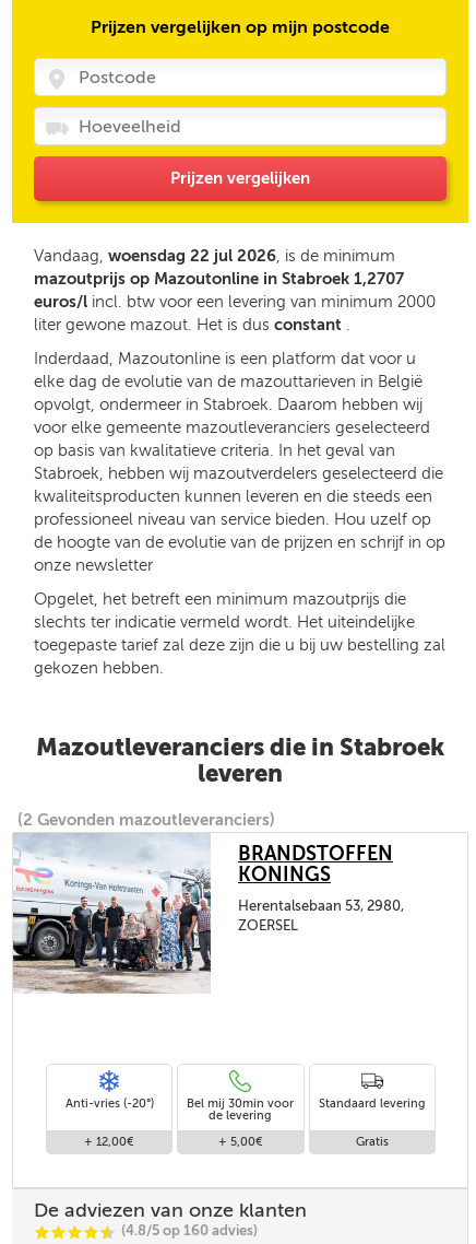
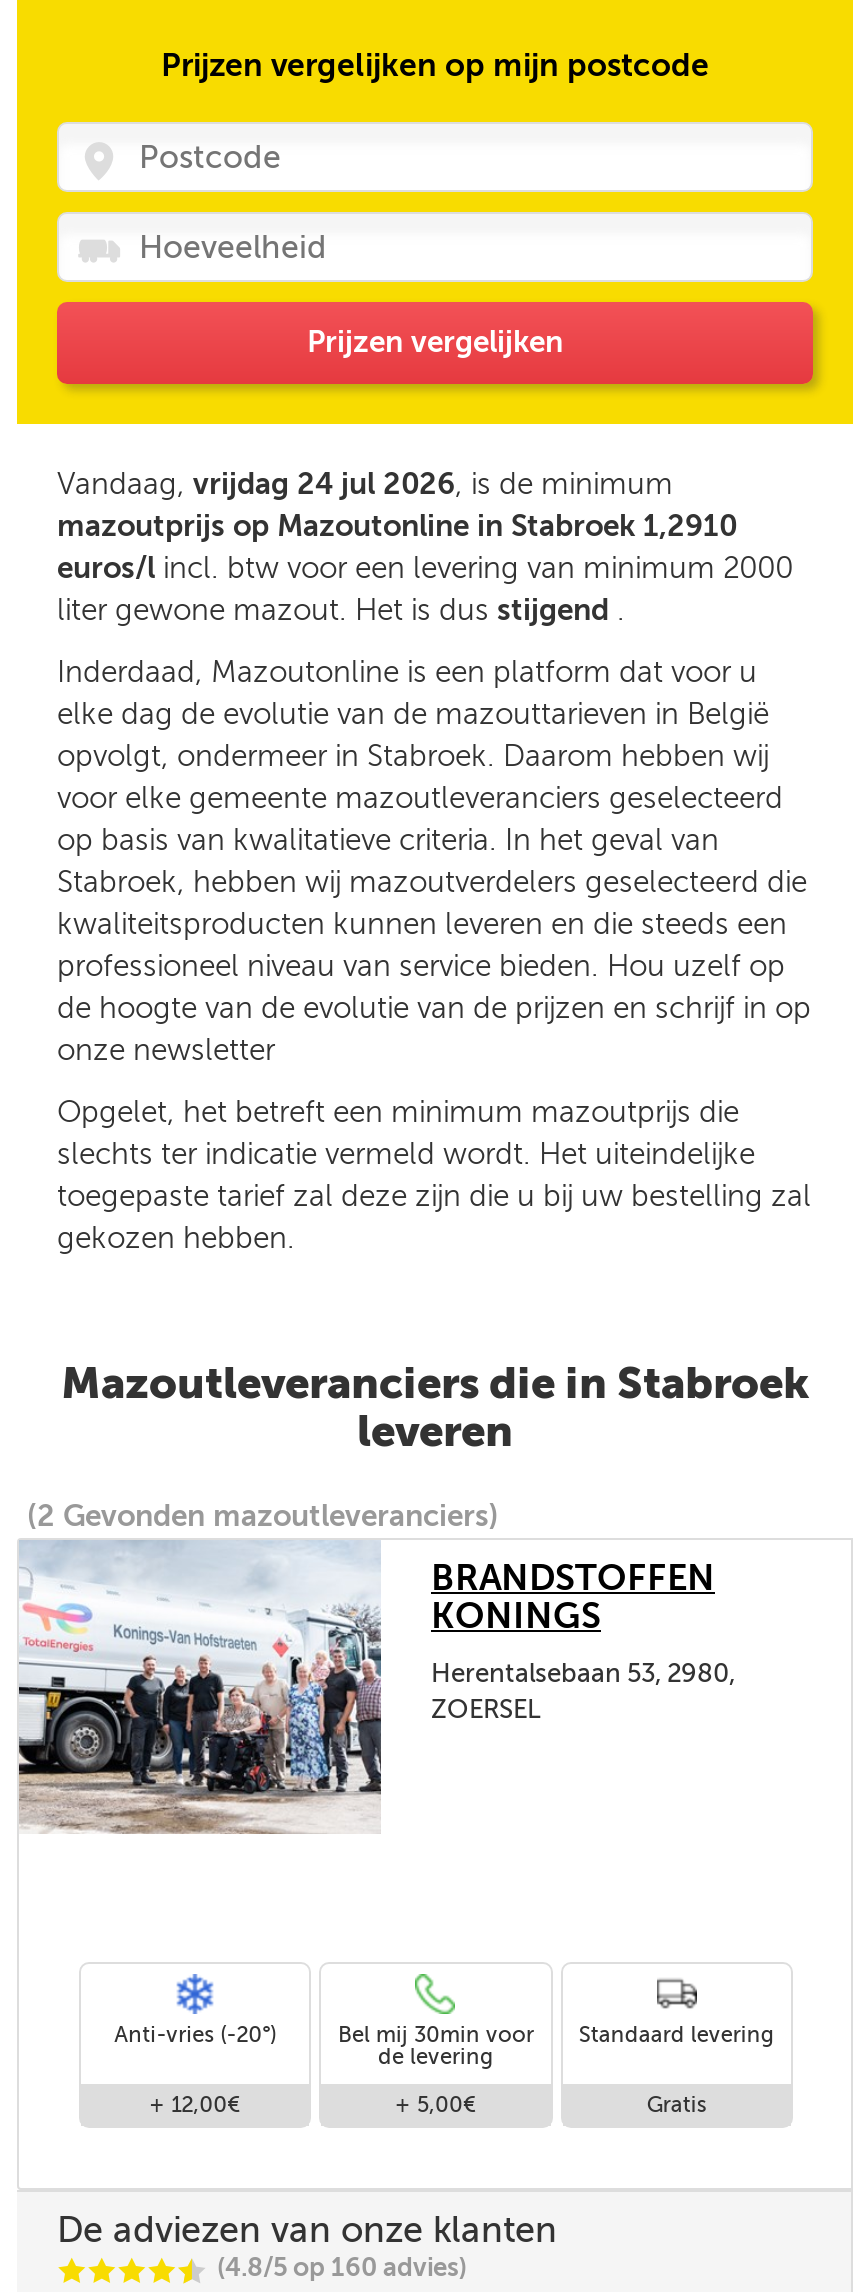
[34,246,395,266] Vandaag, woensdag 22 jul 2026, is de minimum -> [57,466,673,502] Vandaag, vrijdag 24 jul 2026, is de minimum
[34,269,404,289] mazoutprijs op Mazoutonline in Stabroek 1,2707 -> [57,508,737,544] mazoutprijs op Mazoutonline in Stabroek 1,2910
[34,315,350,335] liter gewone mazout. Het is dus constant. -> [57,592,625,628] liter gewone mazout. Het is dus stijgend.

